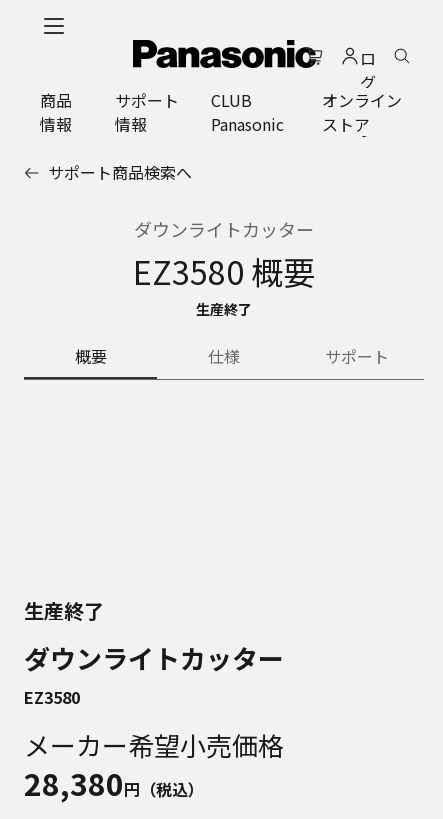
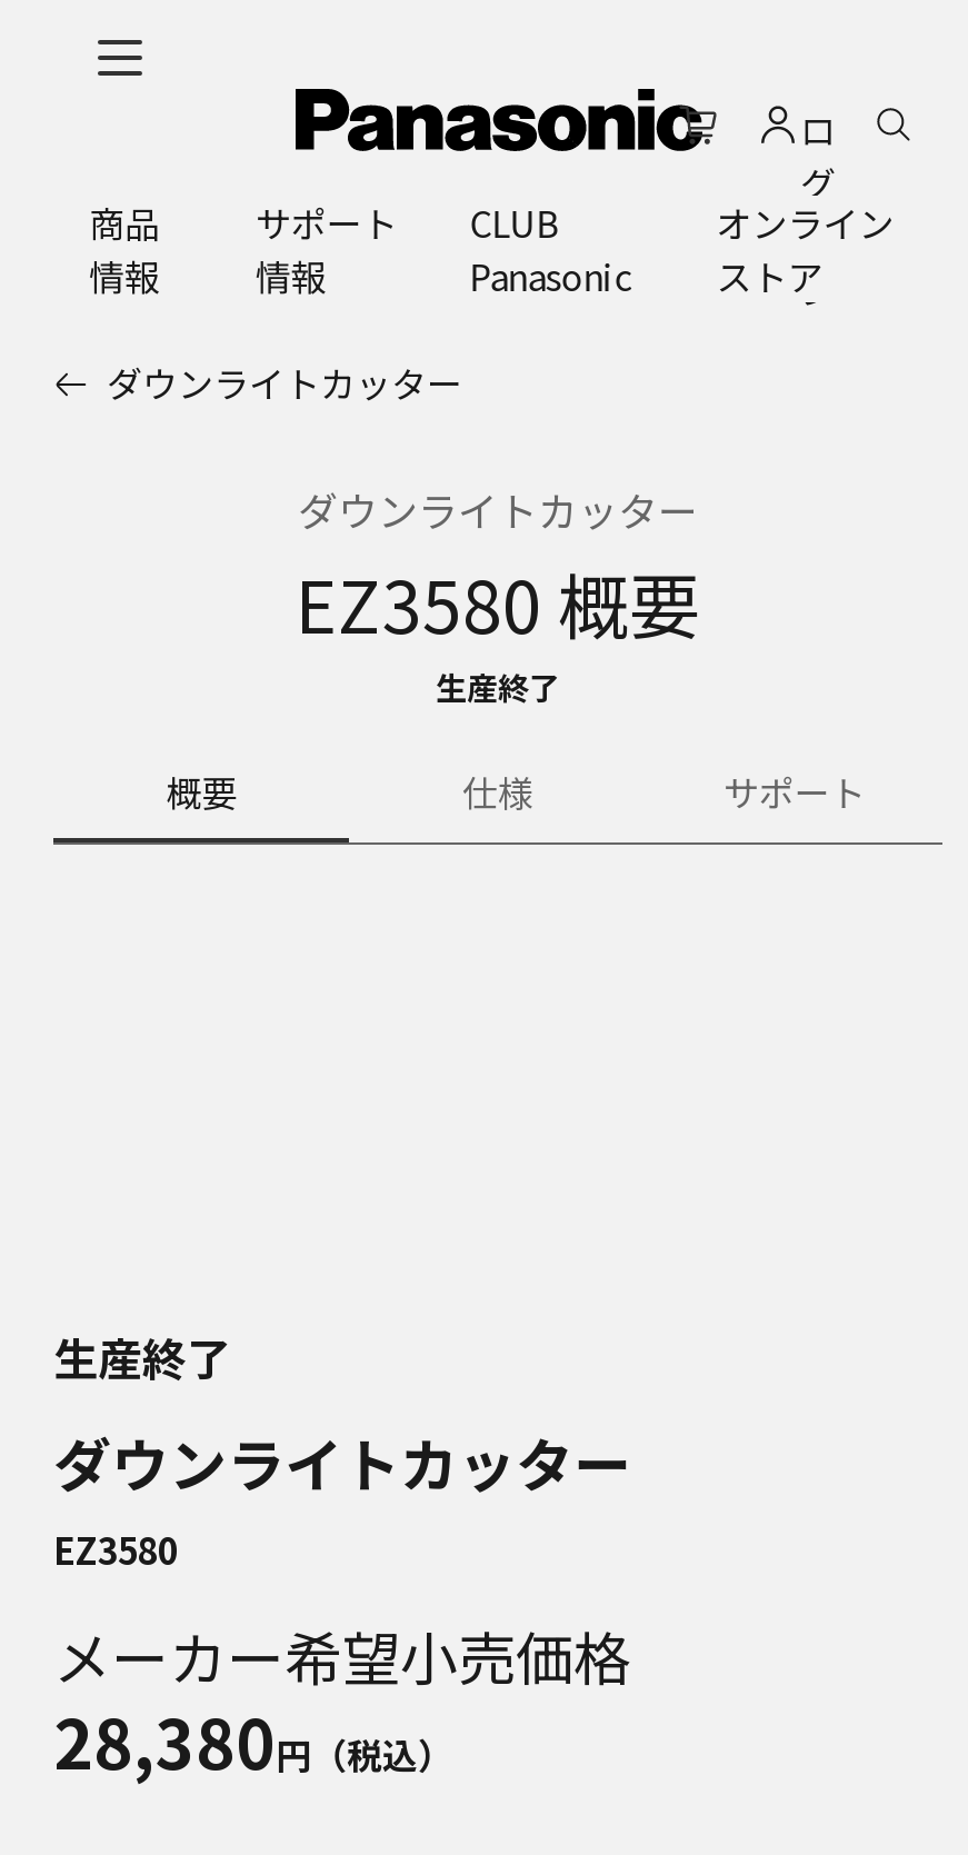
[48,160,192,184] サポート商品検索へ -> [107,356,462,409] ダウンライトカッター

